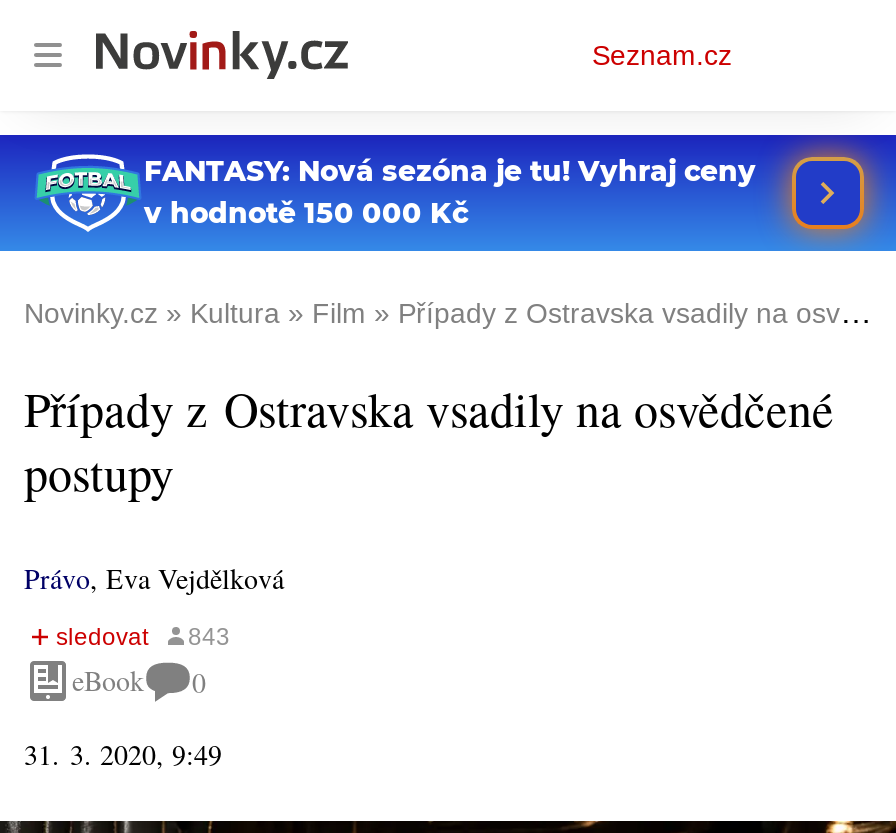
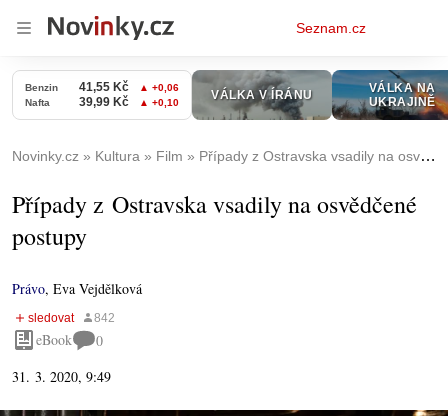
[6,133,890,253] [image] -> [3,68,445,125] [image]

